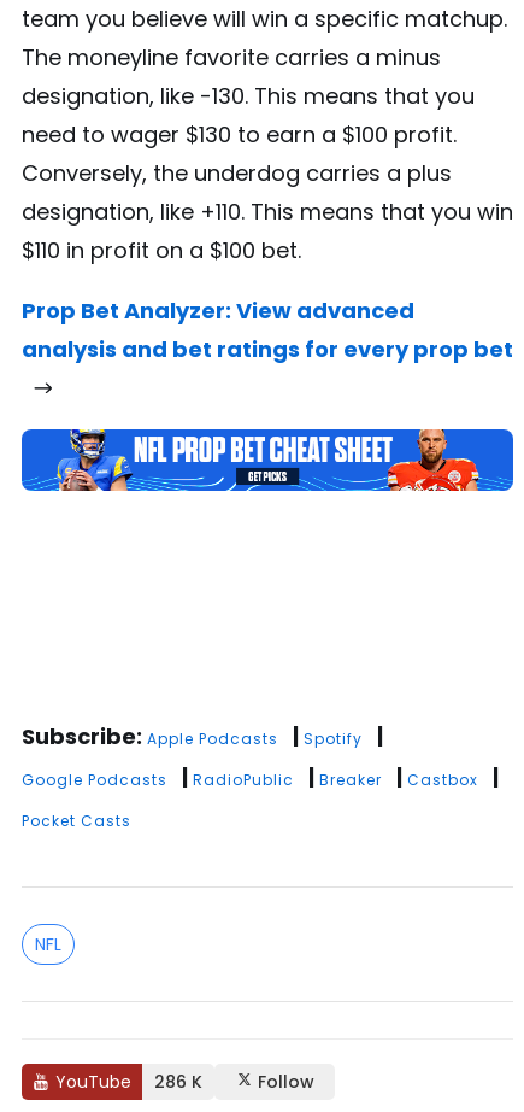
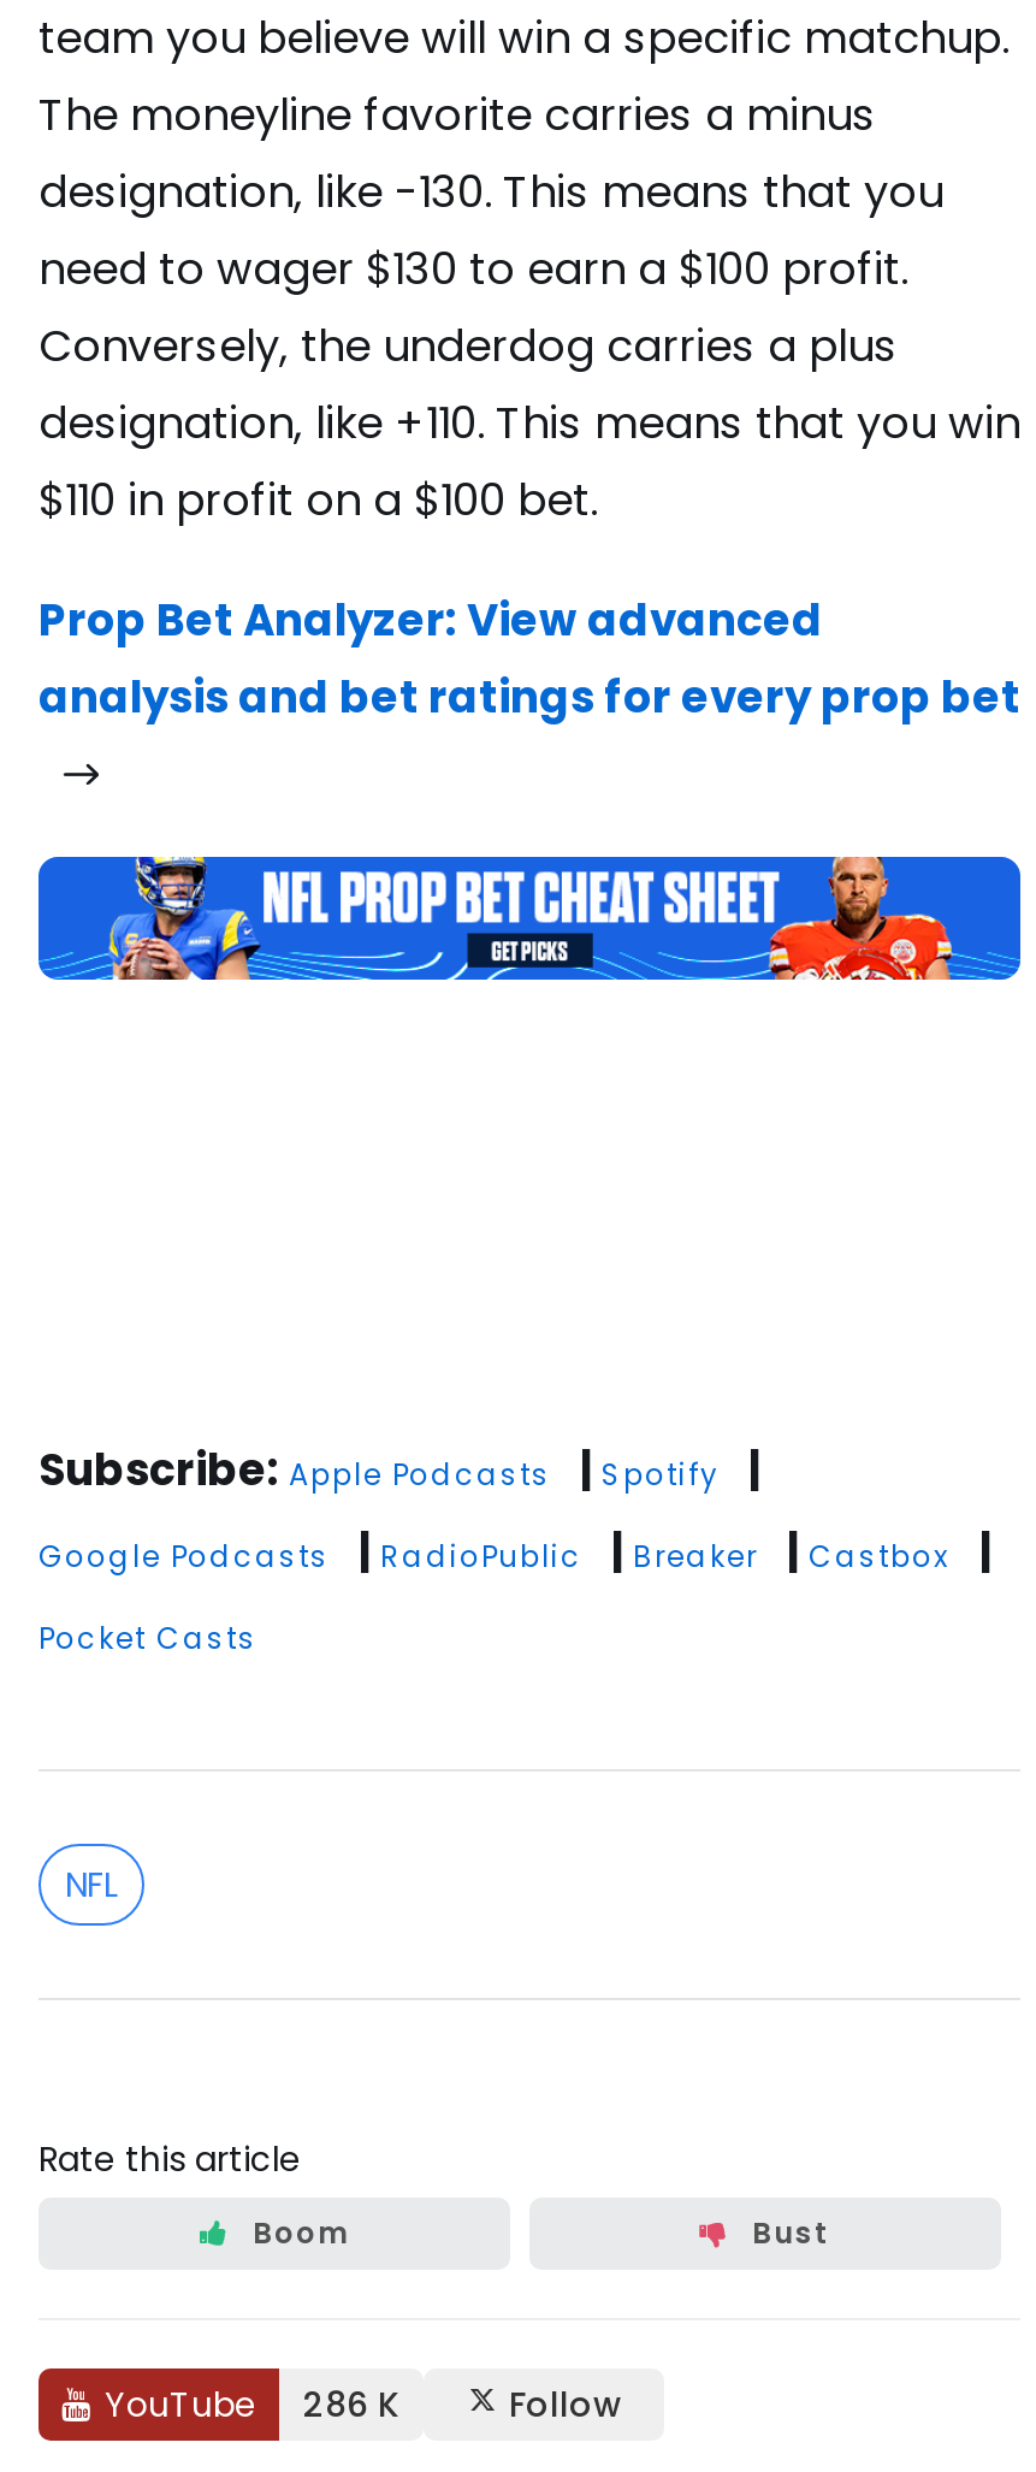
none -> [39,2135,831,2252] Rate this article | Boom | Bust

